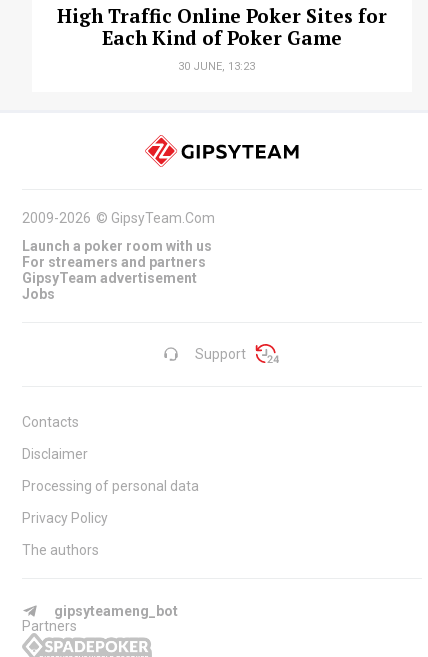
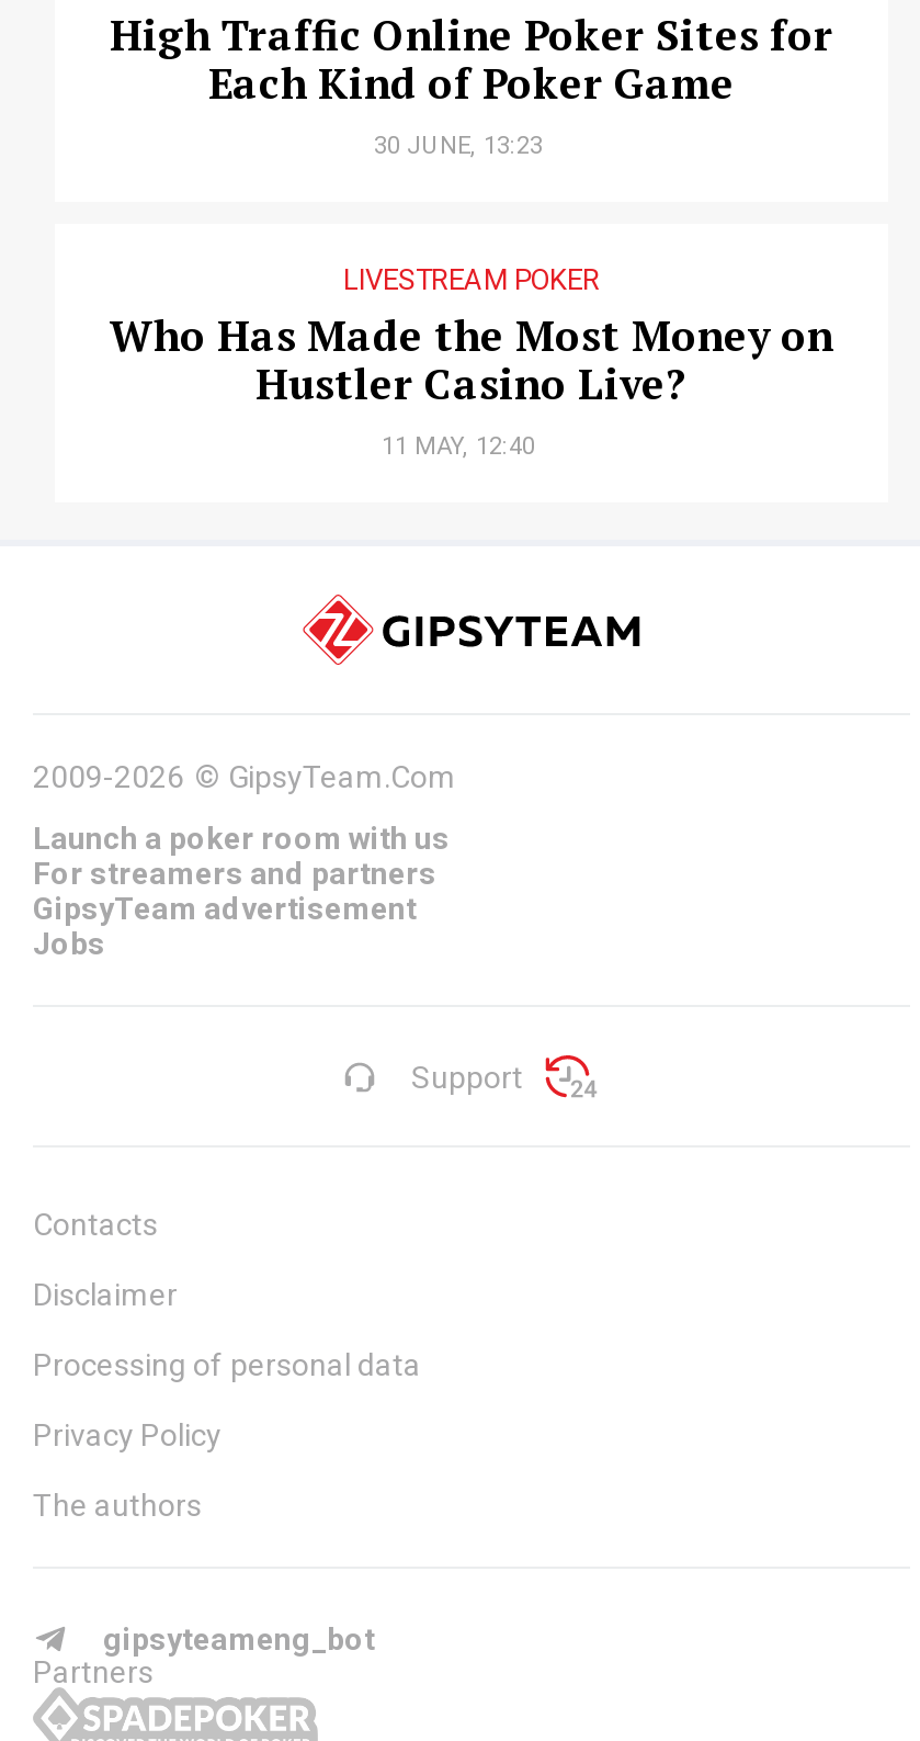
none -> [110,264,833,462] LIVESTREAM POKER | Who Has Made the Most Money on | Hustler Casino Live? | 11 MAY, 12:40

